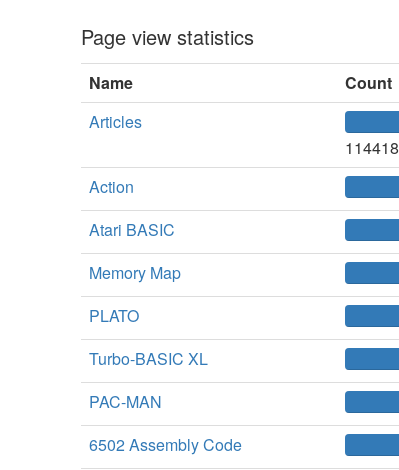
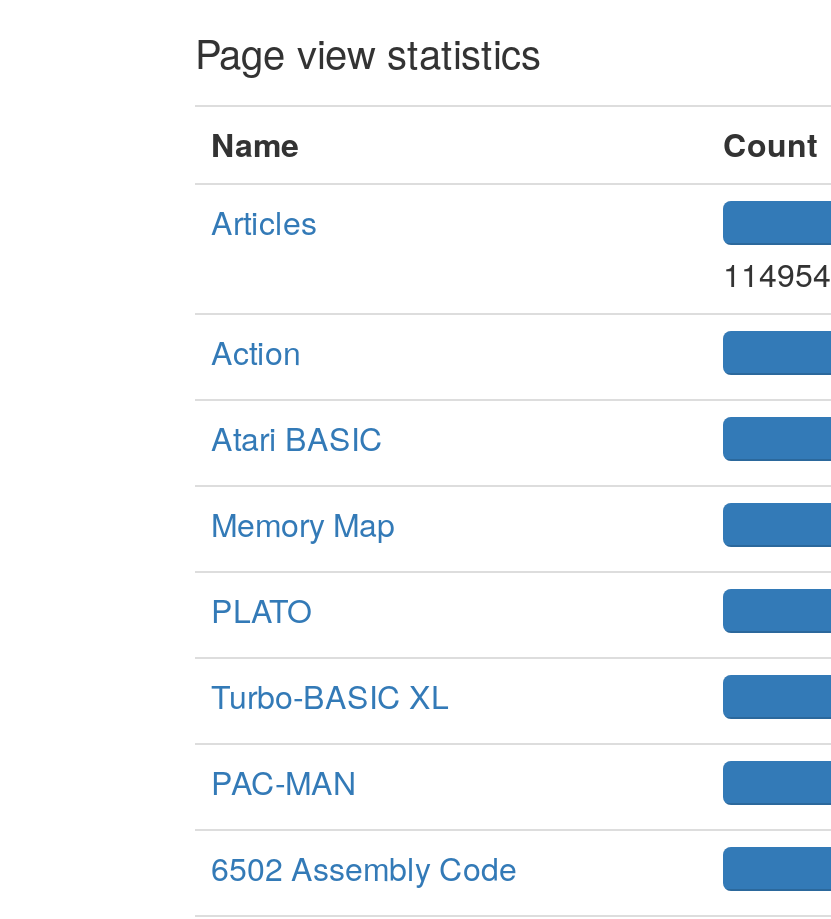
[345,136,399,159] 114418 -> [723,251,831,297] 114954

